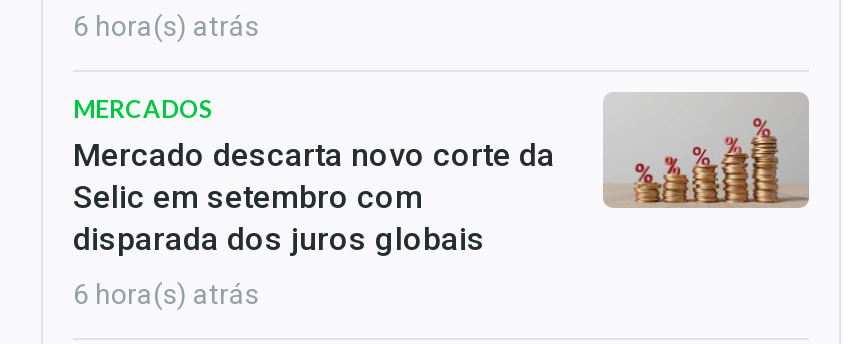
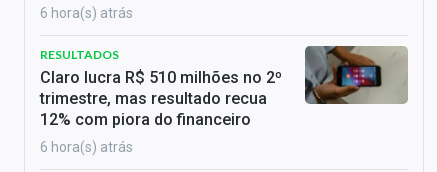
[73,92,809,257] [image] | MERCADOS | Mercado descarta novo corte da | Selic em setembro com | disparada dos juros globais -> [40,45,406,128] [image] | RESULTADOS | Claro lucra R$ 510 milhões no 2º | trimestre, mas resultado recua | 12% com piora do financeiro

